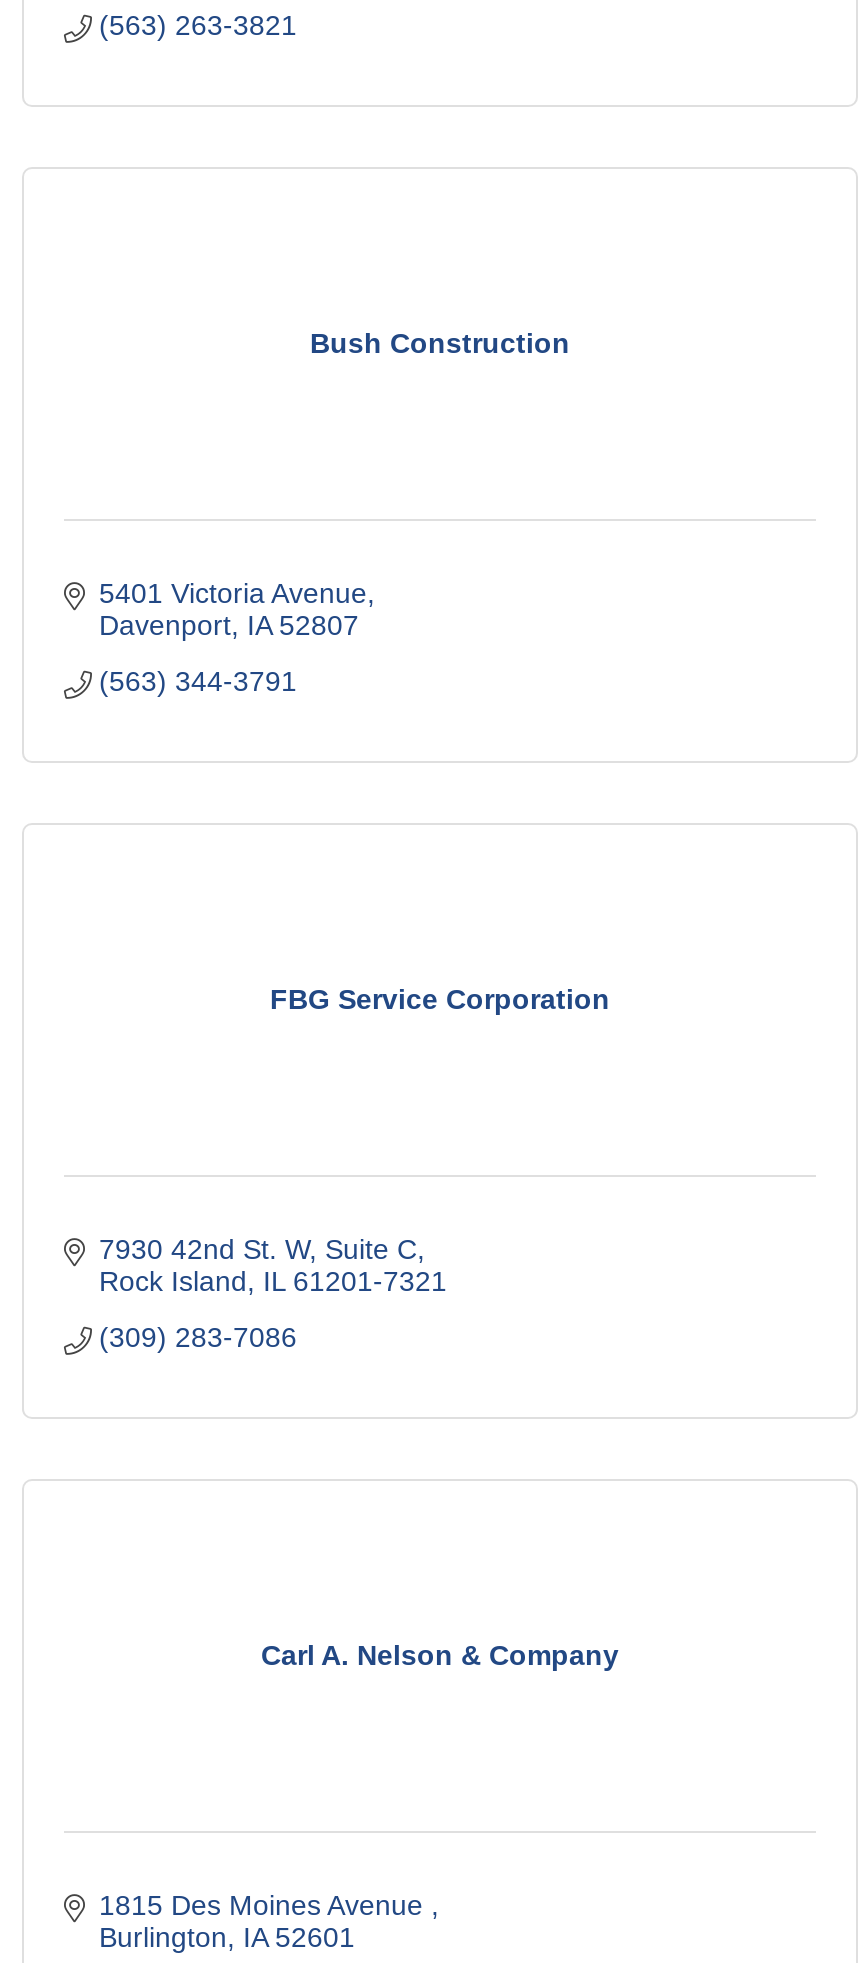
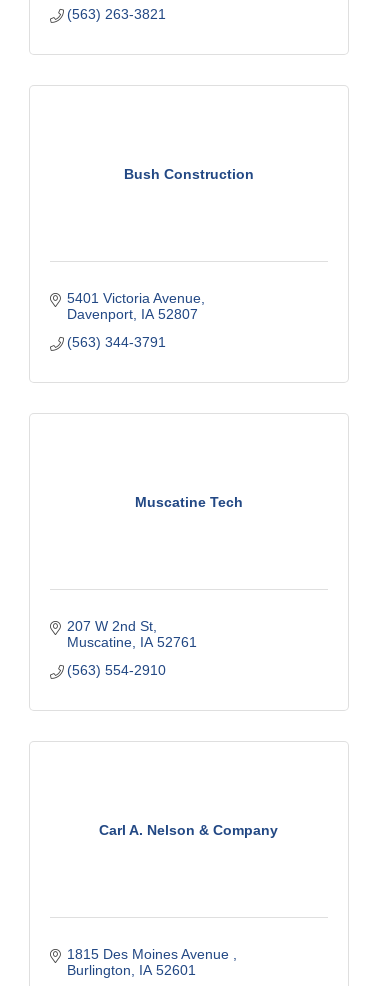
[270,984,610,1016] FBG Service Corporation -> [135,493,243,509] Muscatine Tech
[99,1233,447,1297] 7930 42nd St. W Suite C | Rock Island IL 61201-7321 -> [67,618,197,650] 207 W 2nd St | Muscatine IA 52761
[99,1321,297,1353] (309) 283-7086 -> [67,662,166,678] (563) 554-2910

